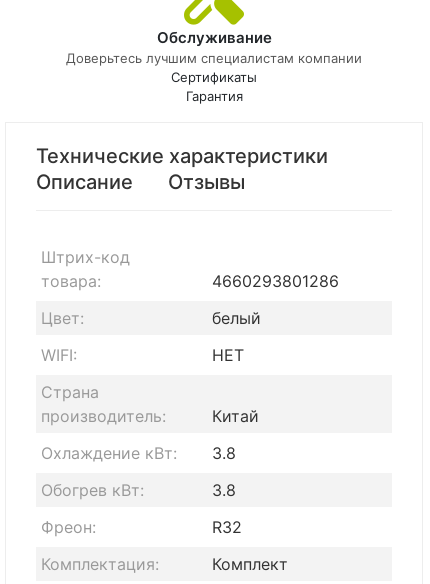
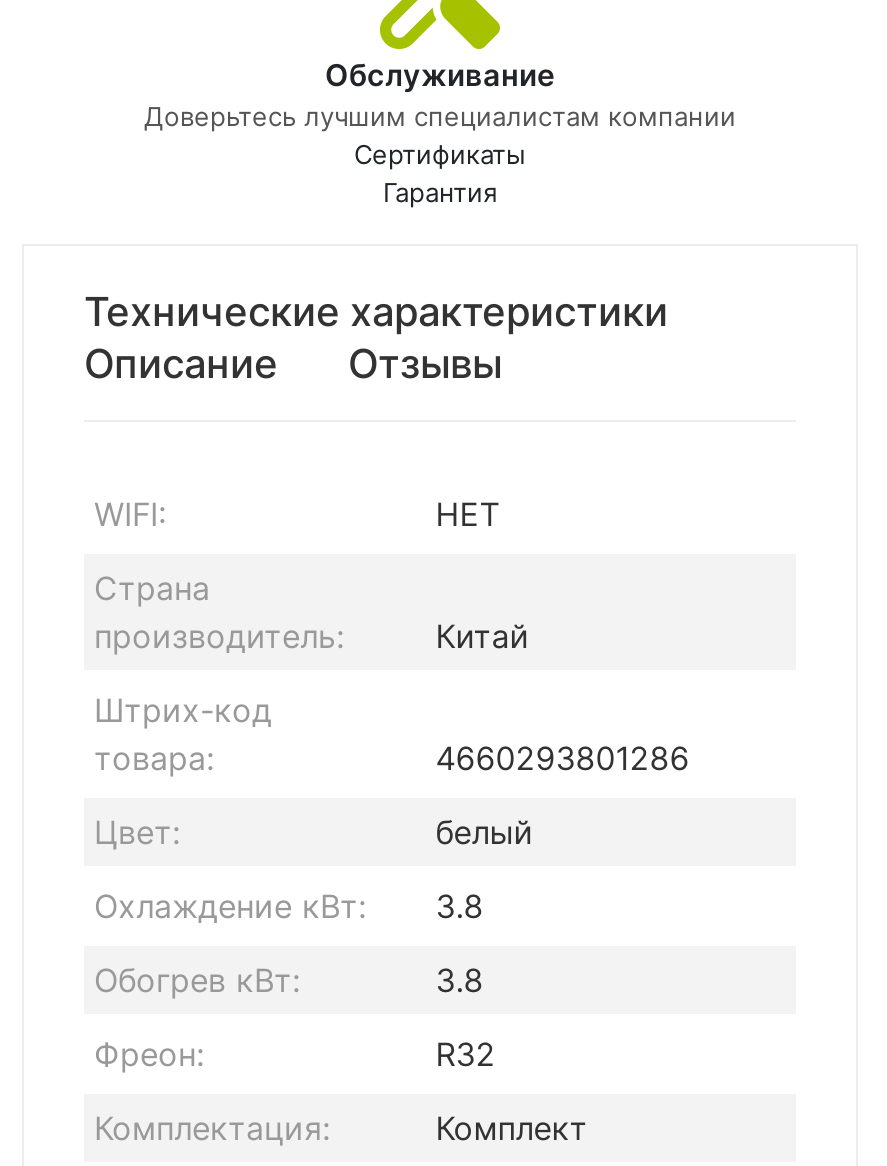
moved [41,247,339,328] -> [94,691,689,853]: Штрих-код | товара: | 4660293801286 | Цвет: | белый
moved [41,345,259,426] -> [94,495,529,657]: WIFI: | НЕТ | Страна | производитель: | Китай

